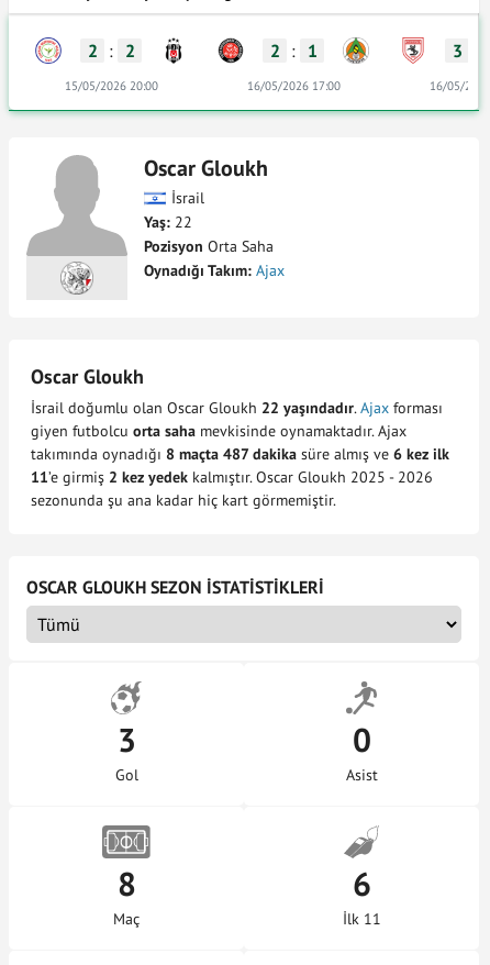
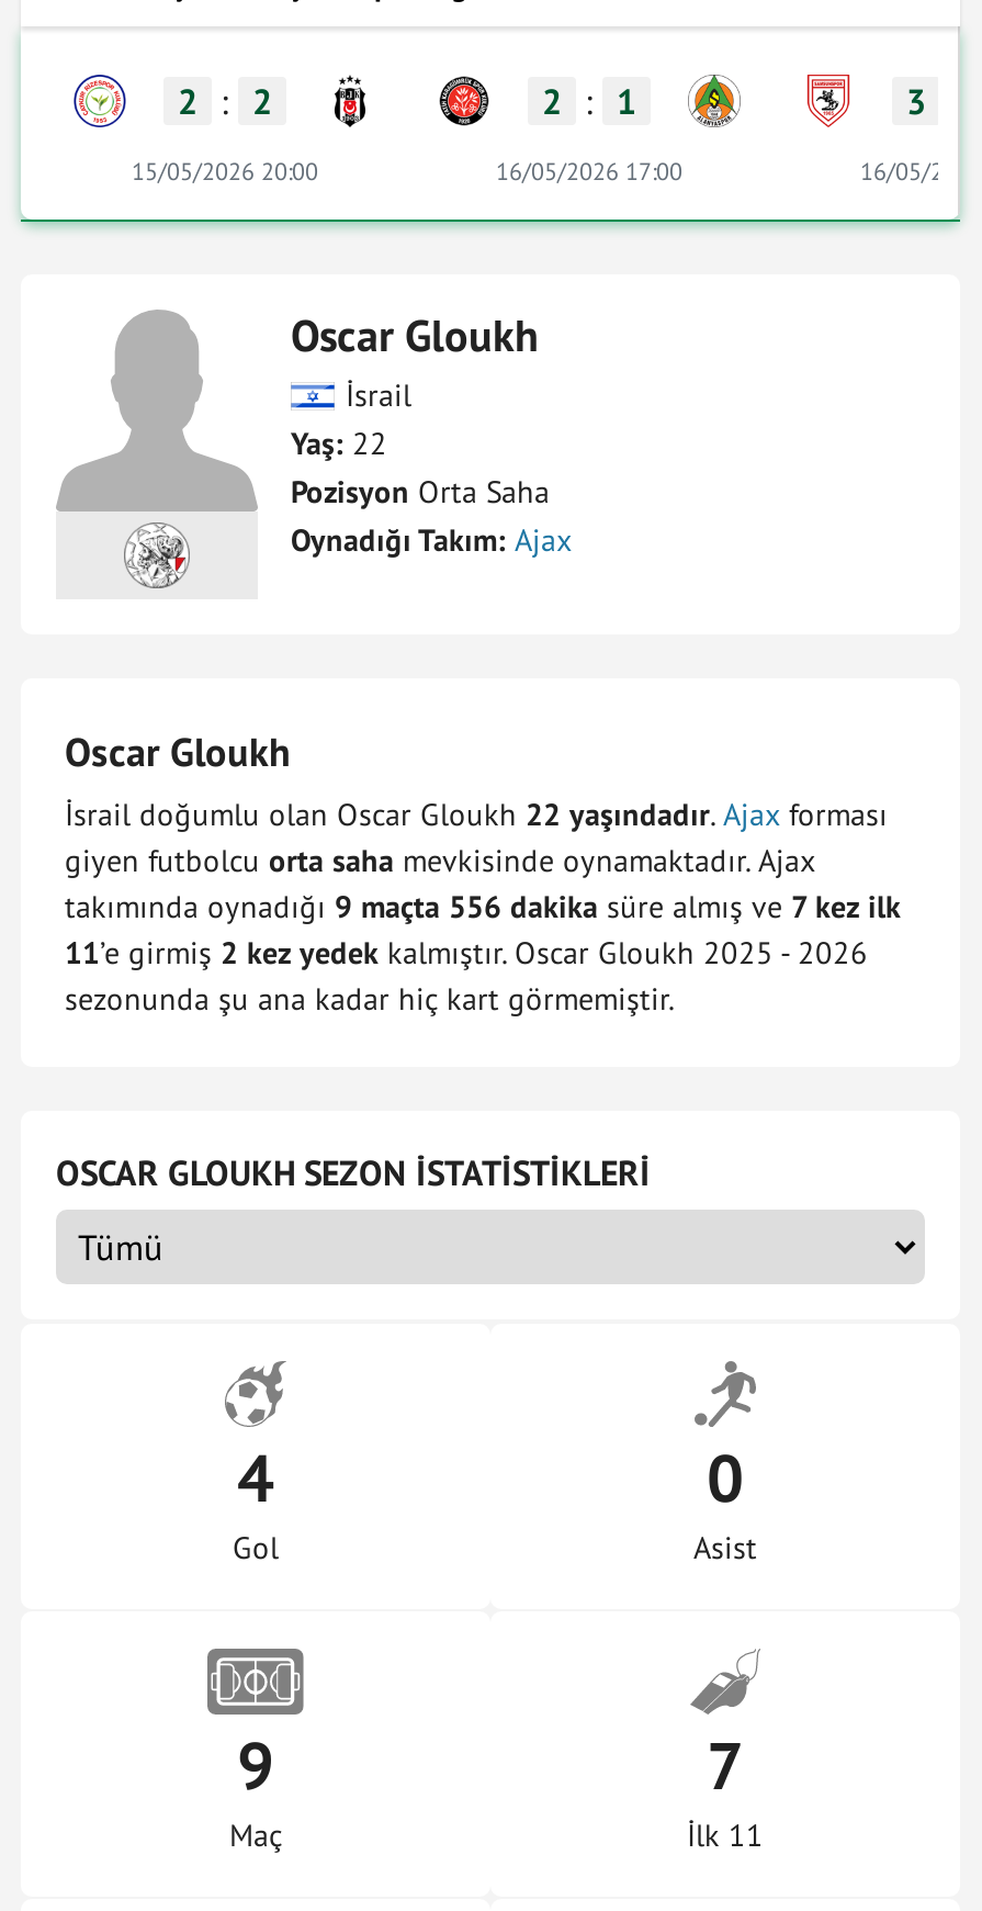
[31,444,449,464] takımında oynadığı 8 maçta 487 dakika süre almış ve 6 kez ilk -> [65,887,901,926] takımında oynadığı 9 maçta 556 dakika süre almış ve 7 kez ilk
[117,718,136,761] 3 -> [237,1434,274,1519] 4
[117,862,136,905] 8 -> [237,1721,274,1807] 9
[352,862,371,905] 6 -> [707,1721,744,1807] 7

